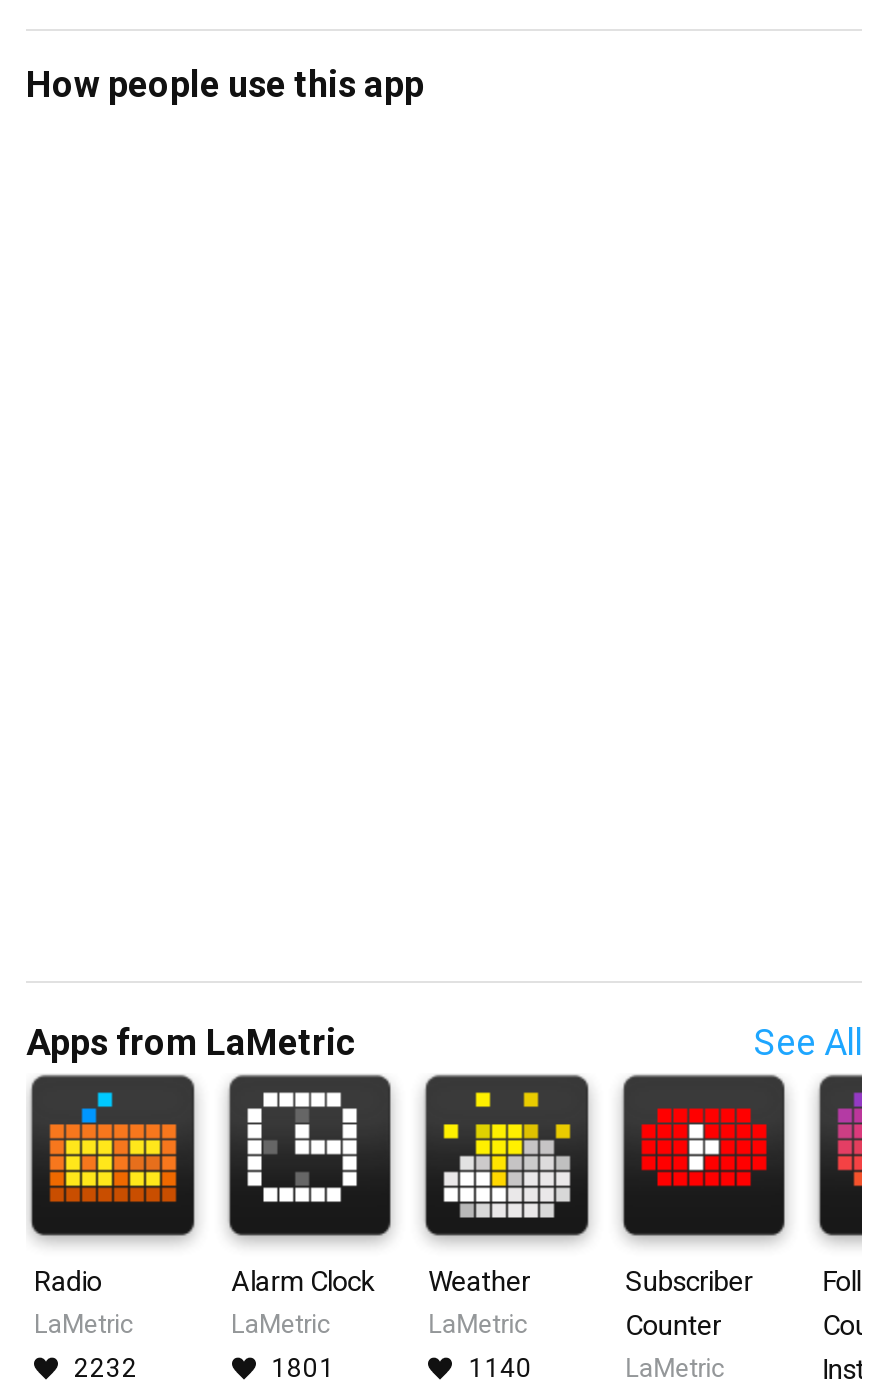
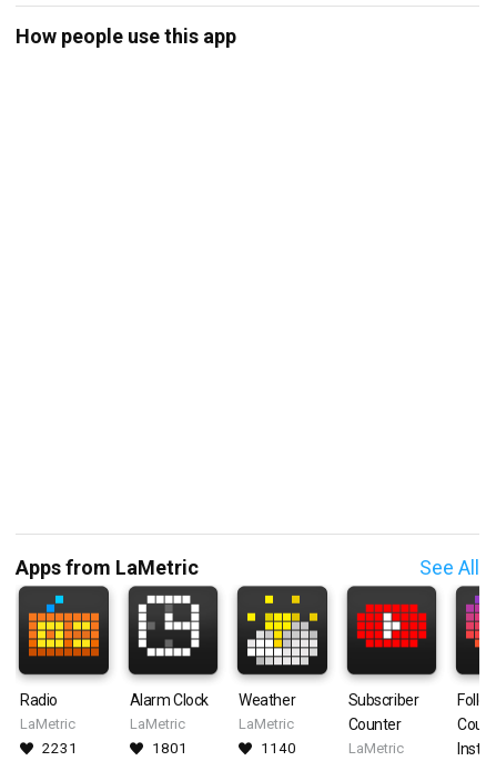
[74,1353,138,1383] 2232 -> [42,740,78,757] 2231

